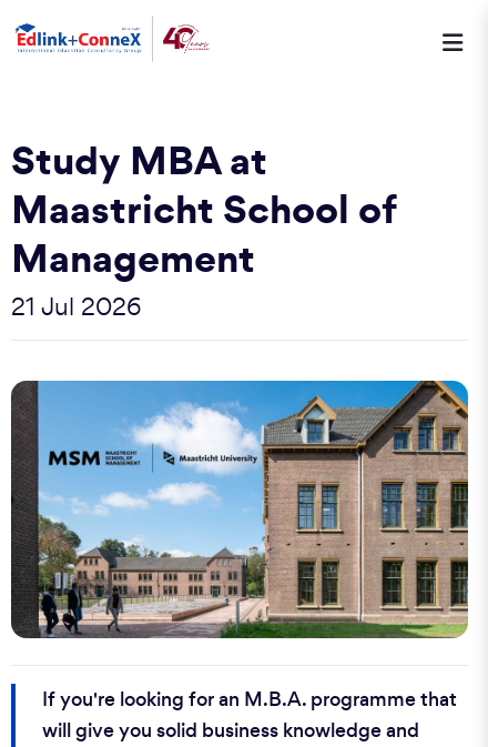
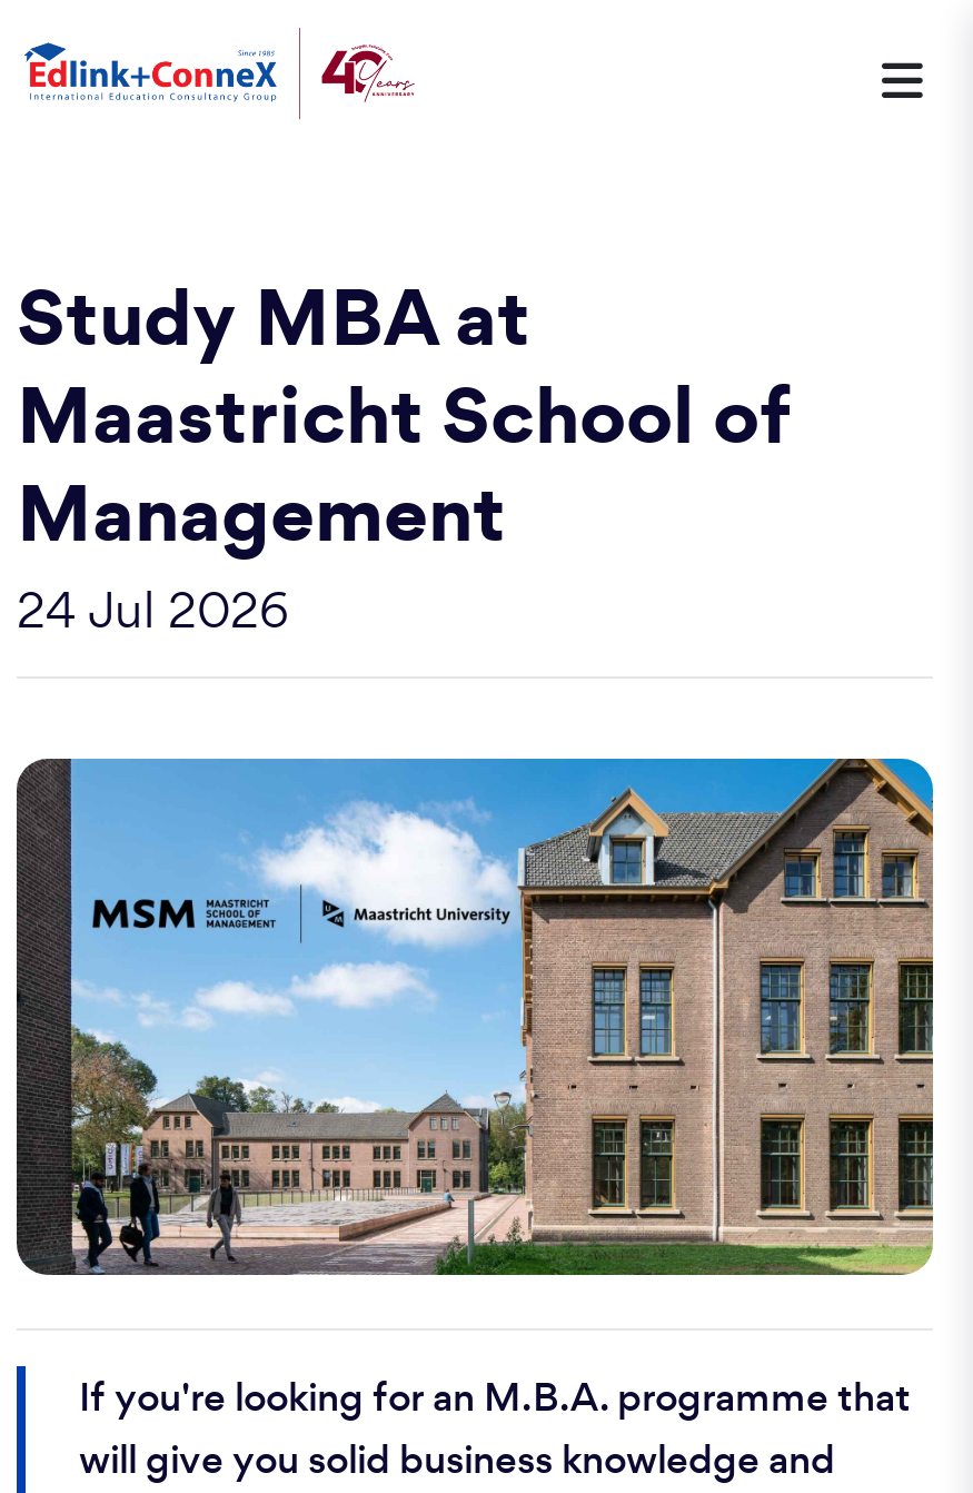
[11,291,141,322] 21 Jul 2026 -> [17,579,288,641] 24 Jul 2026

